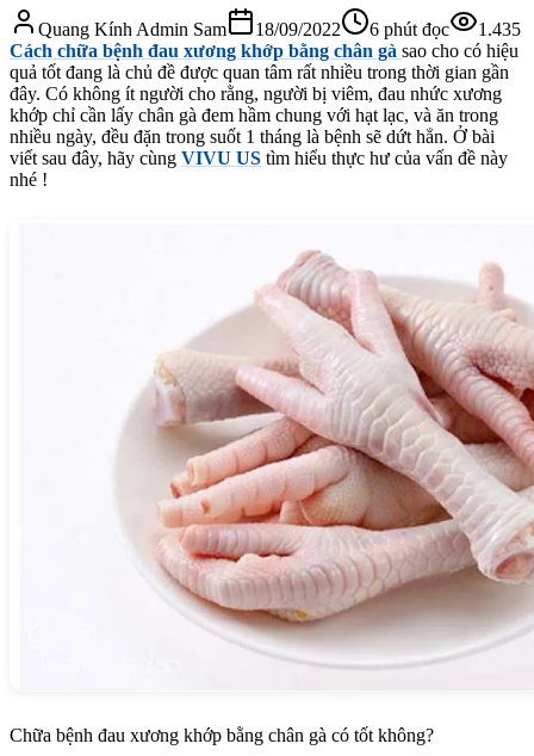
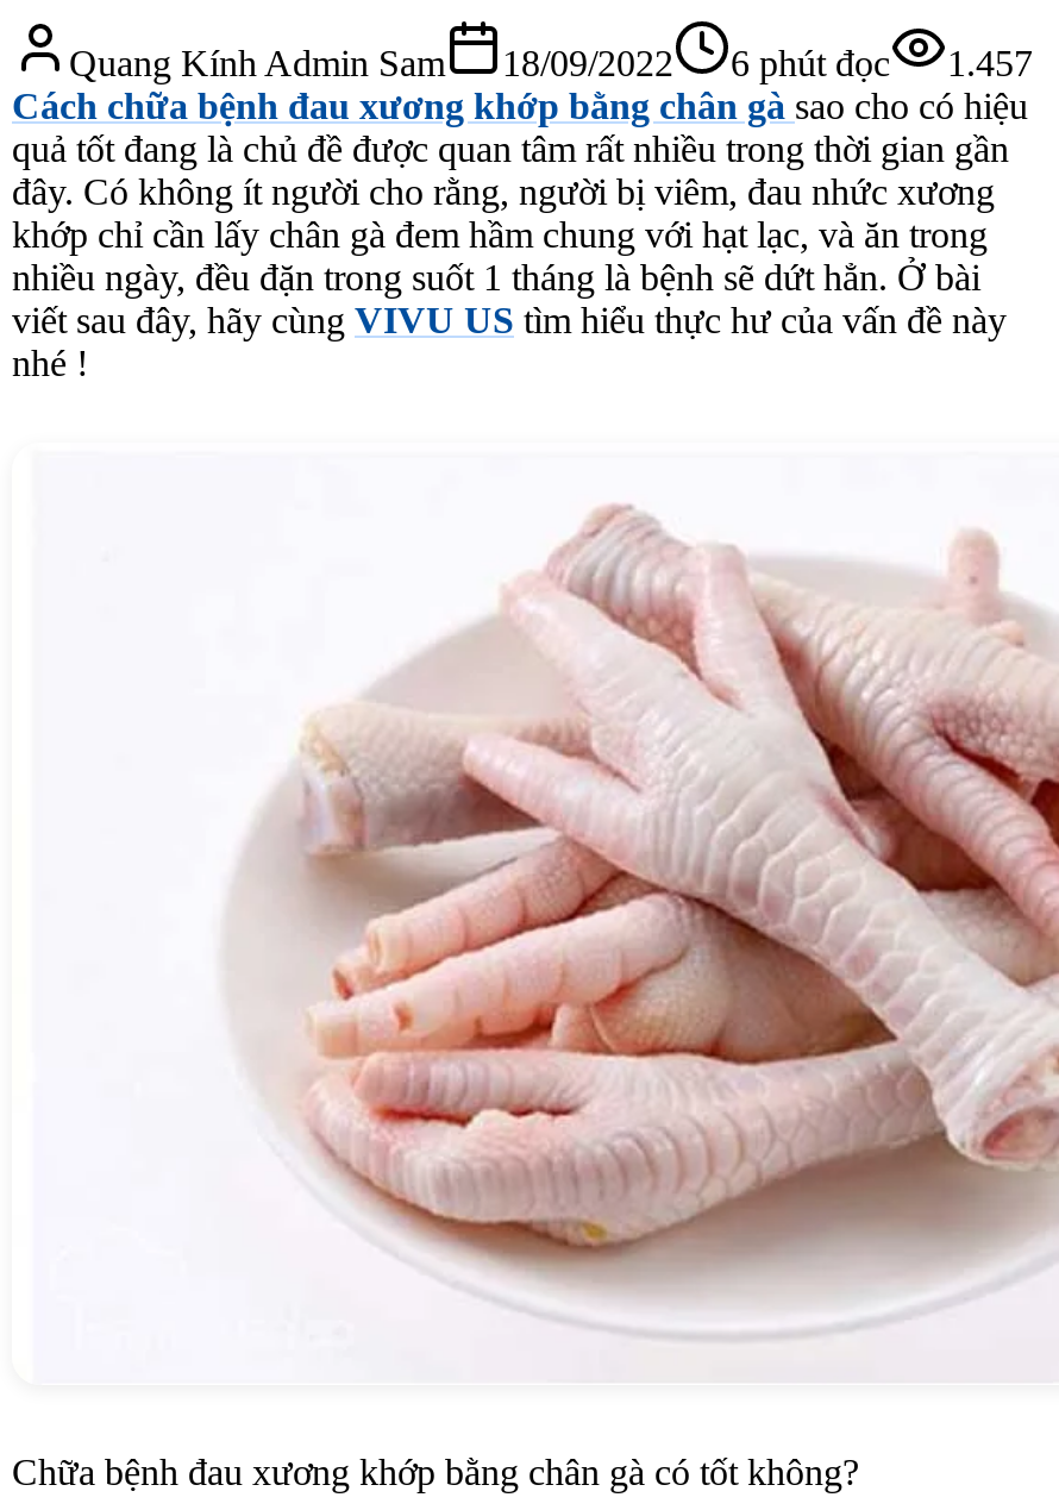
[38,19,521,39] Quang Kính Admin Sam 18/09/2022 6 phút đọc 1.435 -> [69,42,1033,83] Quang Kính Admin Sam 18/09/2022 6 phút đọc 1.457

